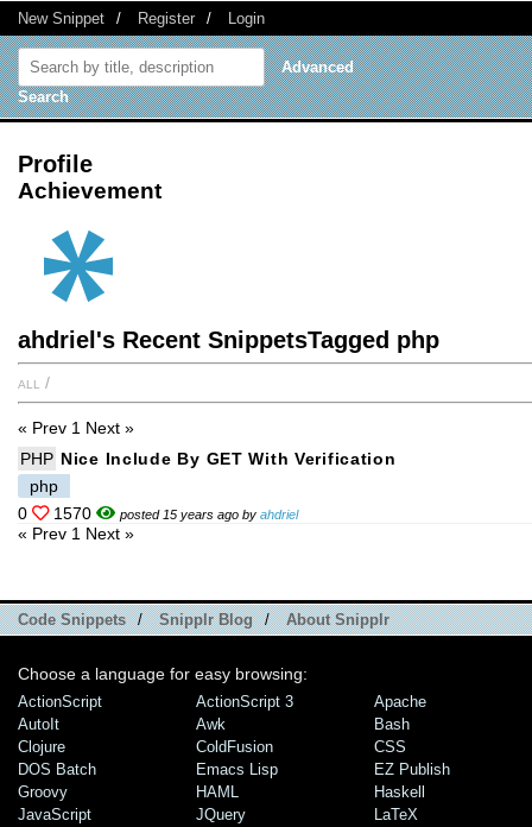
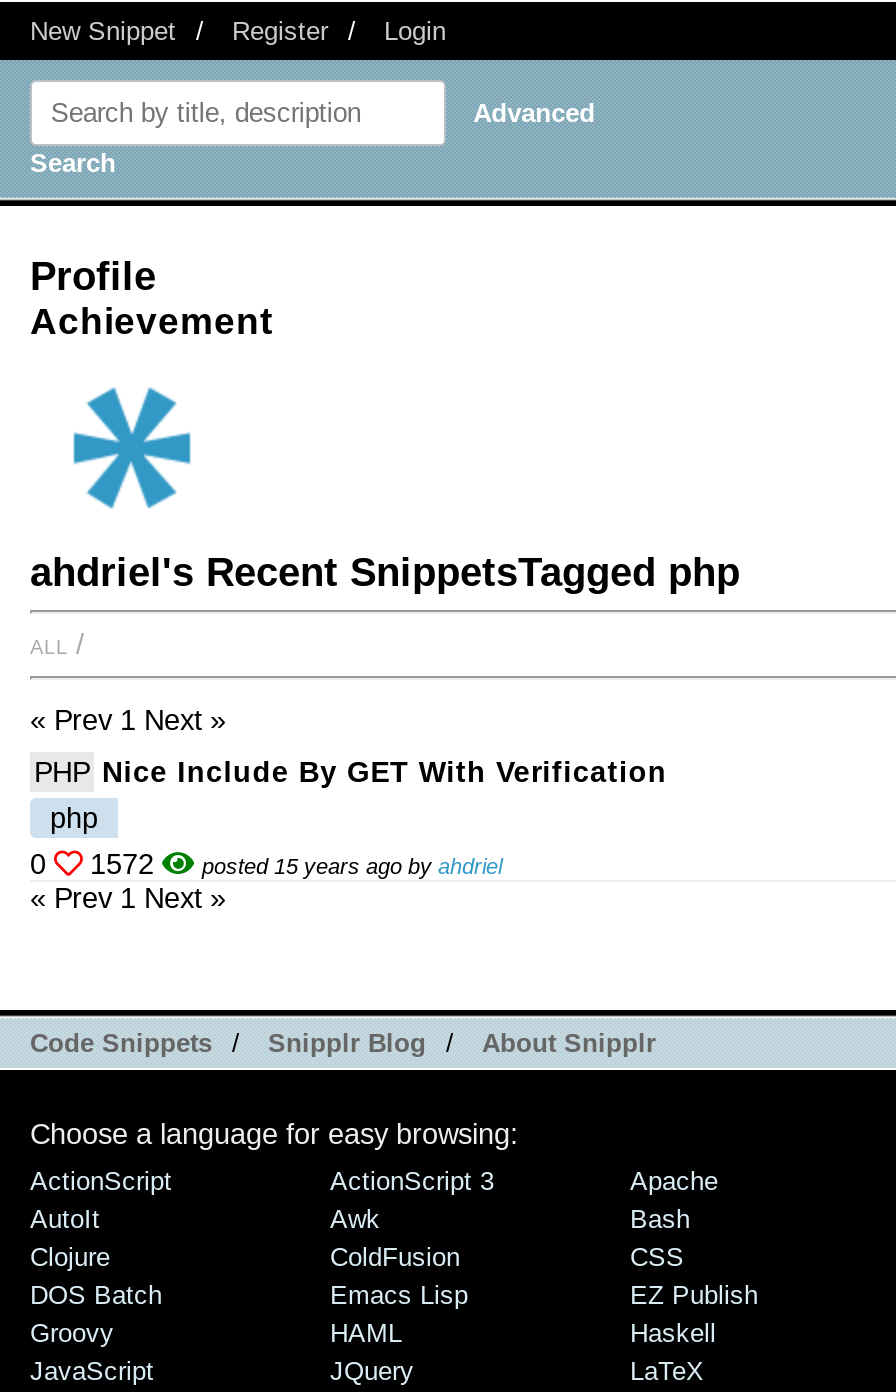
[18,503,298,522] 0 1570 posted 15 years ago by ahdriel -> [30,847,502,879] 0 1572 posted 15 years ago by ahdriel

